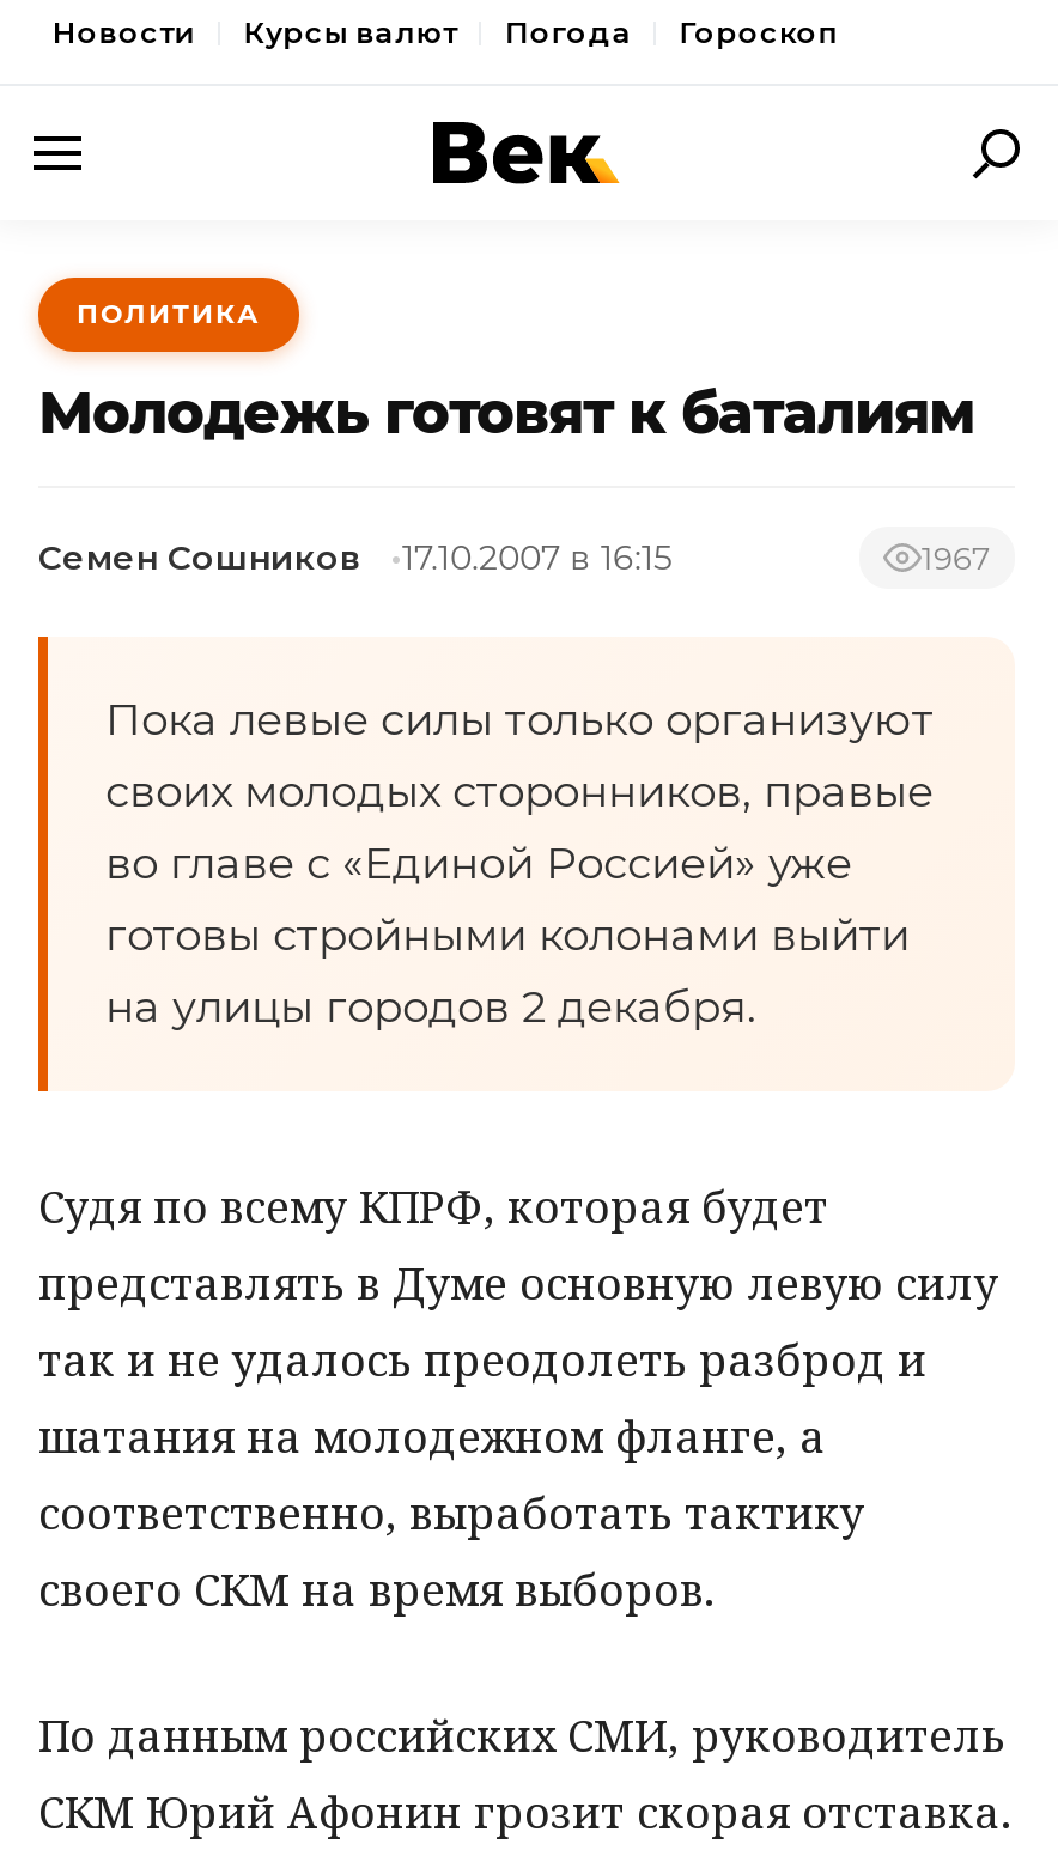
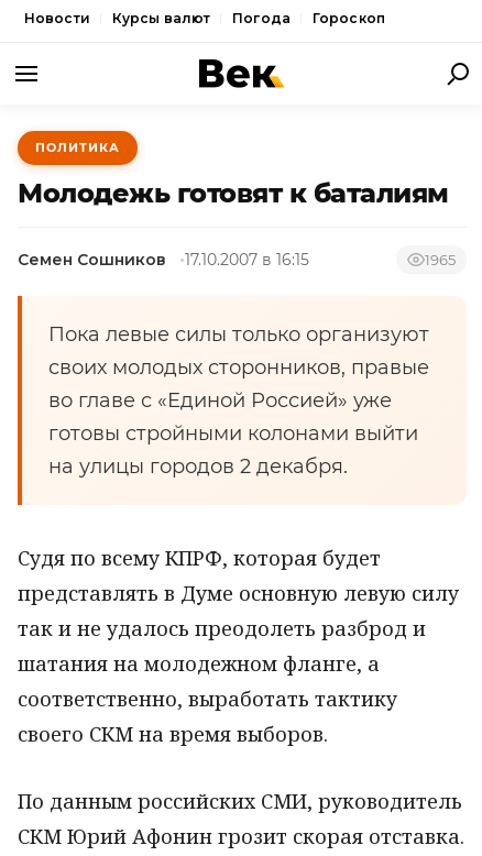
[922,538,991,577] 1967 -> [425,251,456,268] 1965

